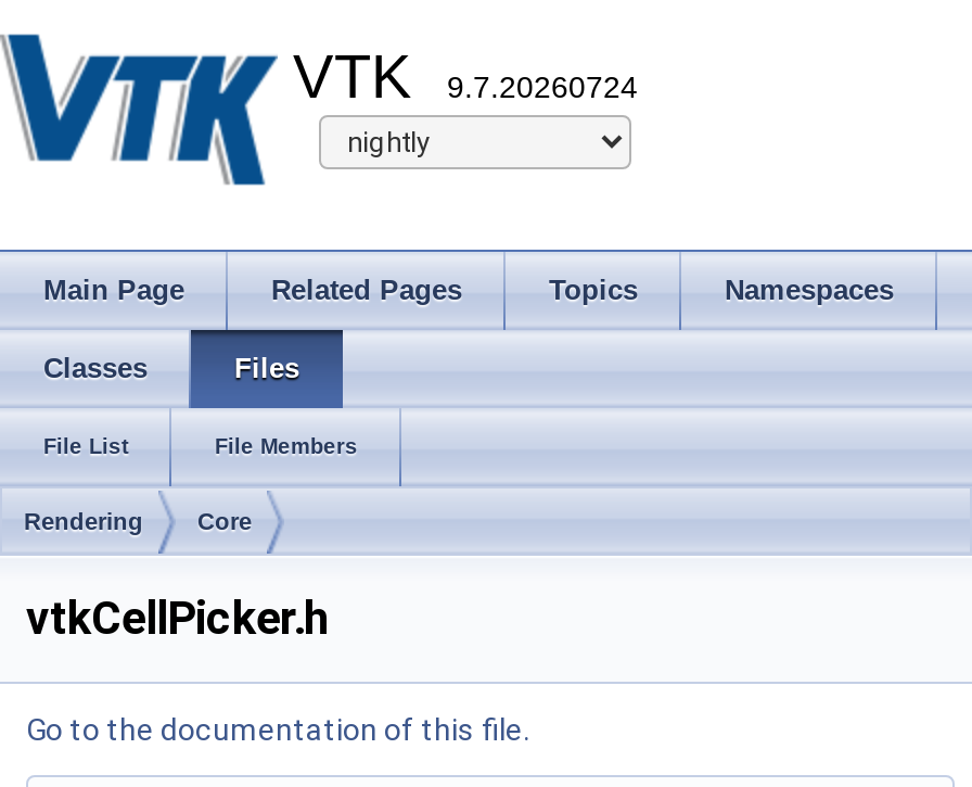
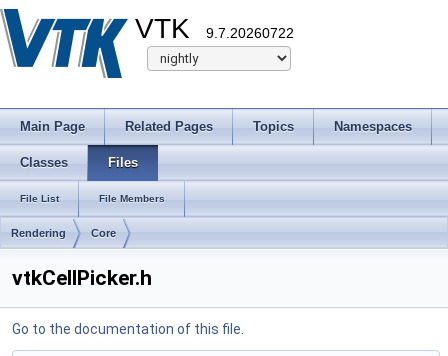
[293,43,638,111] VTK 9.7.20260724 -> [135,13,294,44] VTK 9.7.20260722

